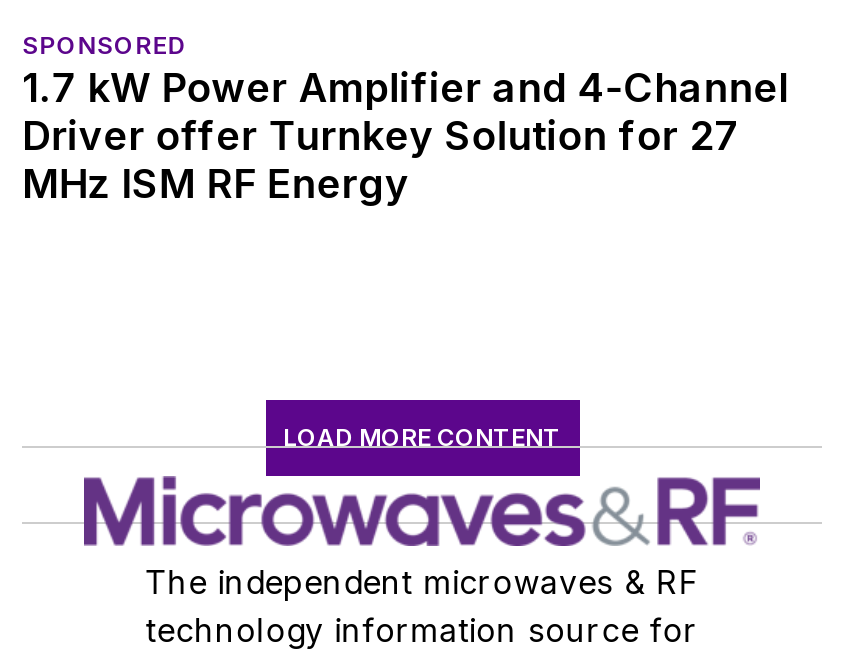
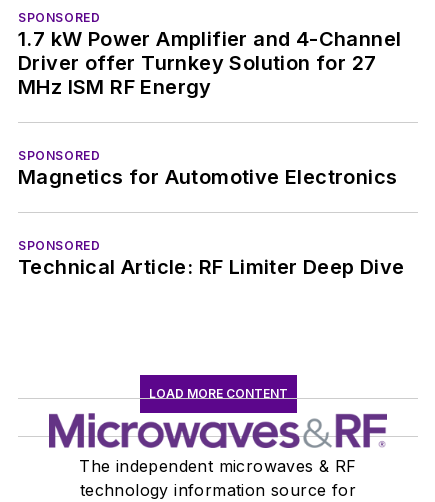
none -> [18,148,405,279] SPONSORED | Magnetics for Automotive Electronics | SPONSORED | Technical Article: RF Limiter Deep Dive

